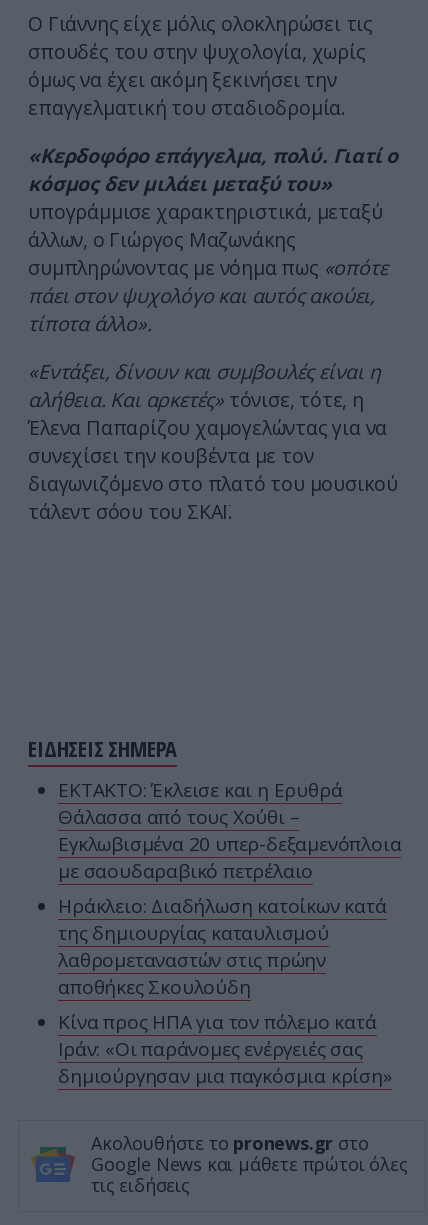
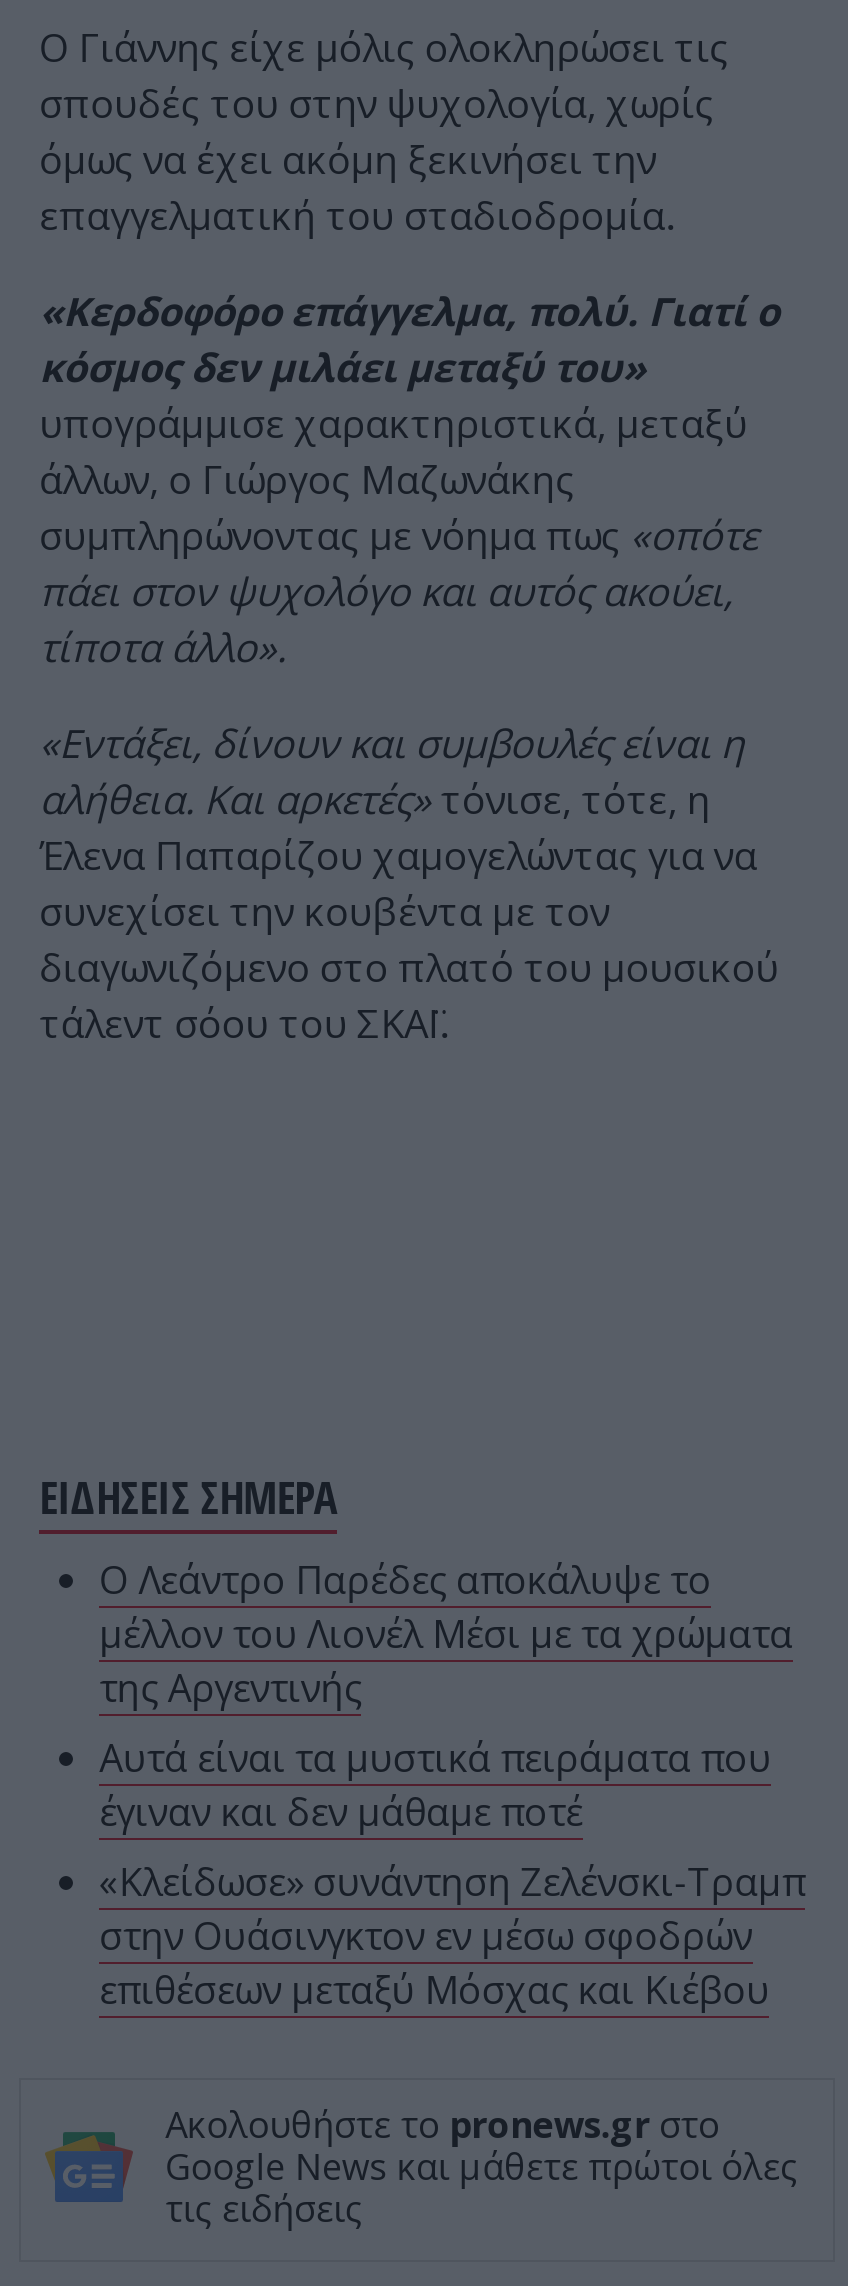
[58,777,401,1089] ΕΚΤΑΚΤΟ: Έκλεισε και η Ερυθρά | Θάλασσα από τους Χούθι – | Εγκλωβισμένα 20 υπερ-δεξαμενόπλοια | με σαουδαραβικό πετρέλαιο | Ηράκλειο: Διαδήλωση κατοίκων κατά | της δημιουργίας καταυλισμού | λαθρομεταναστών στις πρώην | αποθήκες Σκουλούδη | Κίνα προς ΗΠΑ για τον πόλεμο κατά | Ιράν: «Οι παράνομες ενέργειές σας | δημιούργησαν μια παγκόσμια κρίση» -> [99,1554,805,2016] Ο Λεάντρο Παρέδες αποκάλυψε το | μέλλον του Λιονέλ Μέσι με τα χρώματα | της Αργεντινής | Αυτά είναι τα μυστικά πειράματα που | έγιναν και δεν μάθαμε ποτέ | «Κλείδωσε» συνάντηση Ζελένσκι-Τραμπ | στην Ουάσινγκτον εν μέσω σφοδρών | επιθέσεων μεταξύ Μόσχας και Κιέβου

